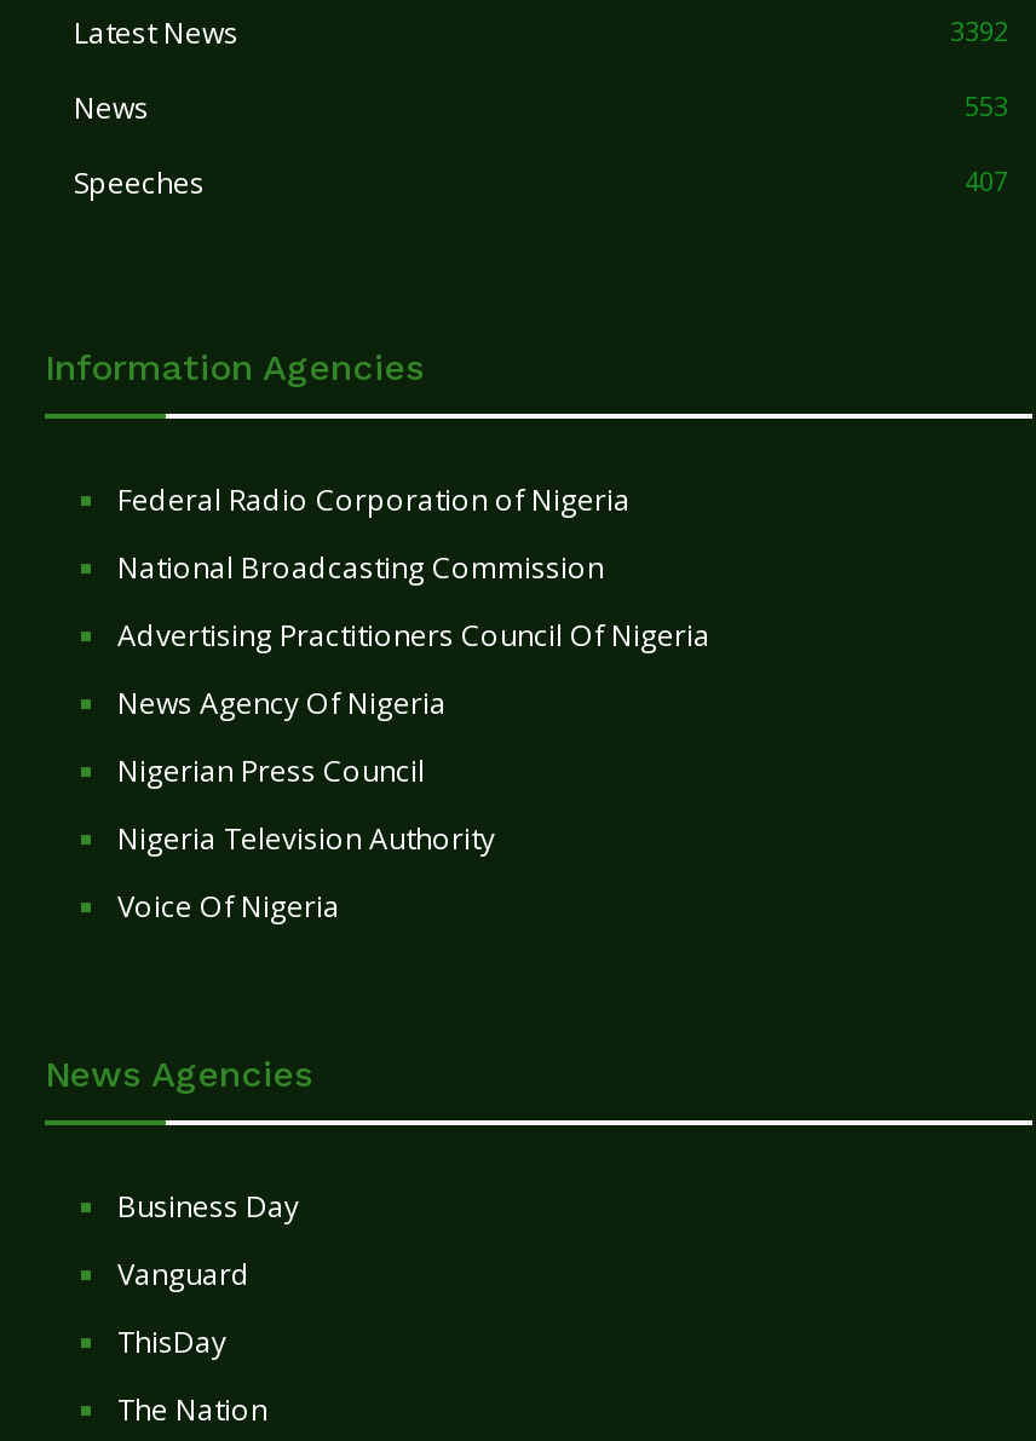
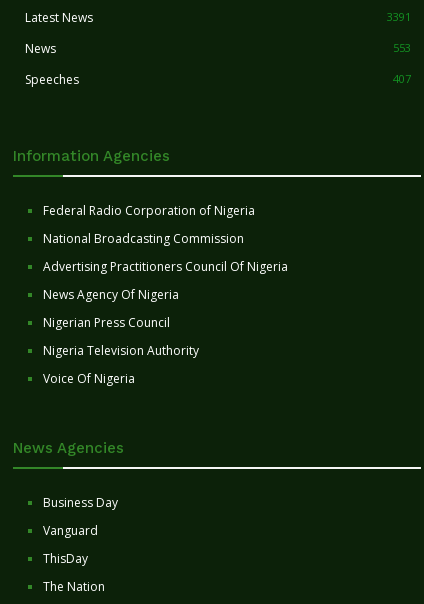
[950,13,1008,49] 3392 -> [387,9,411,24] 3391

